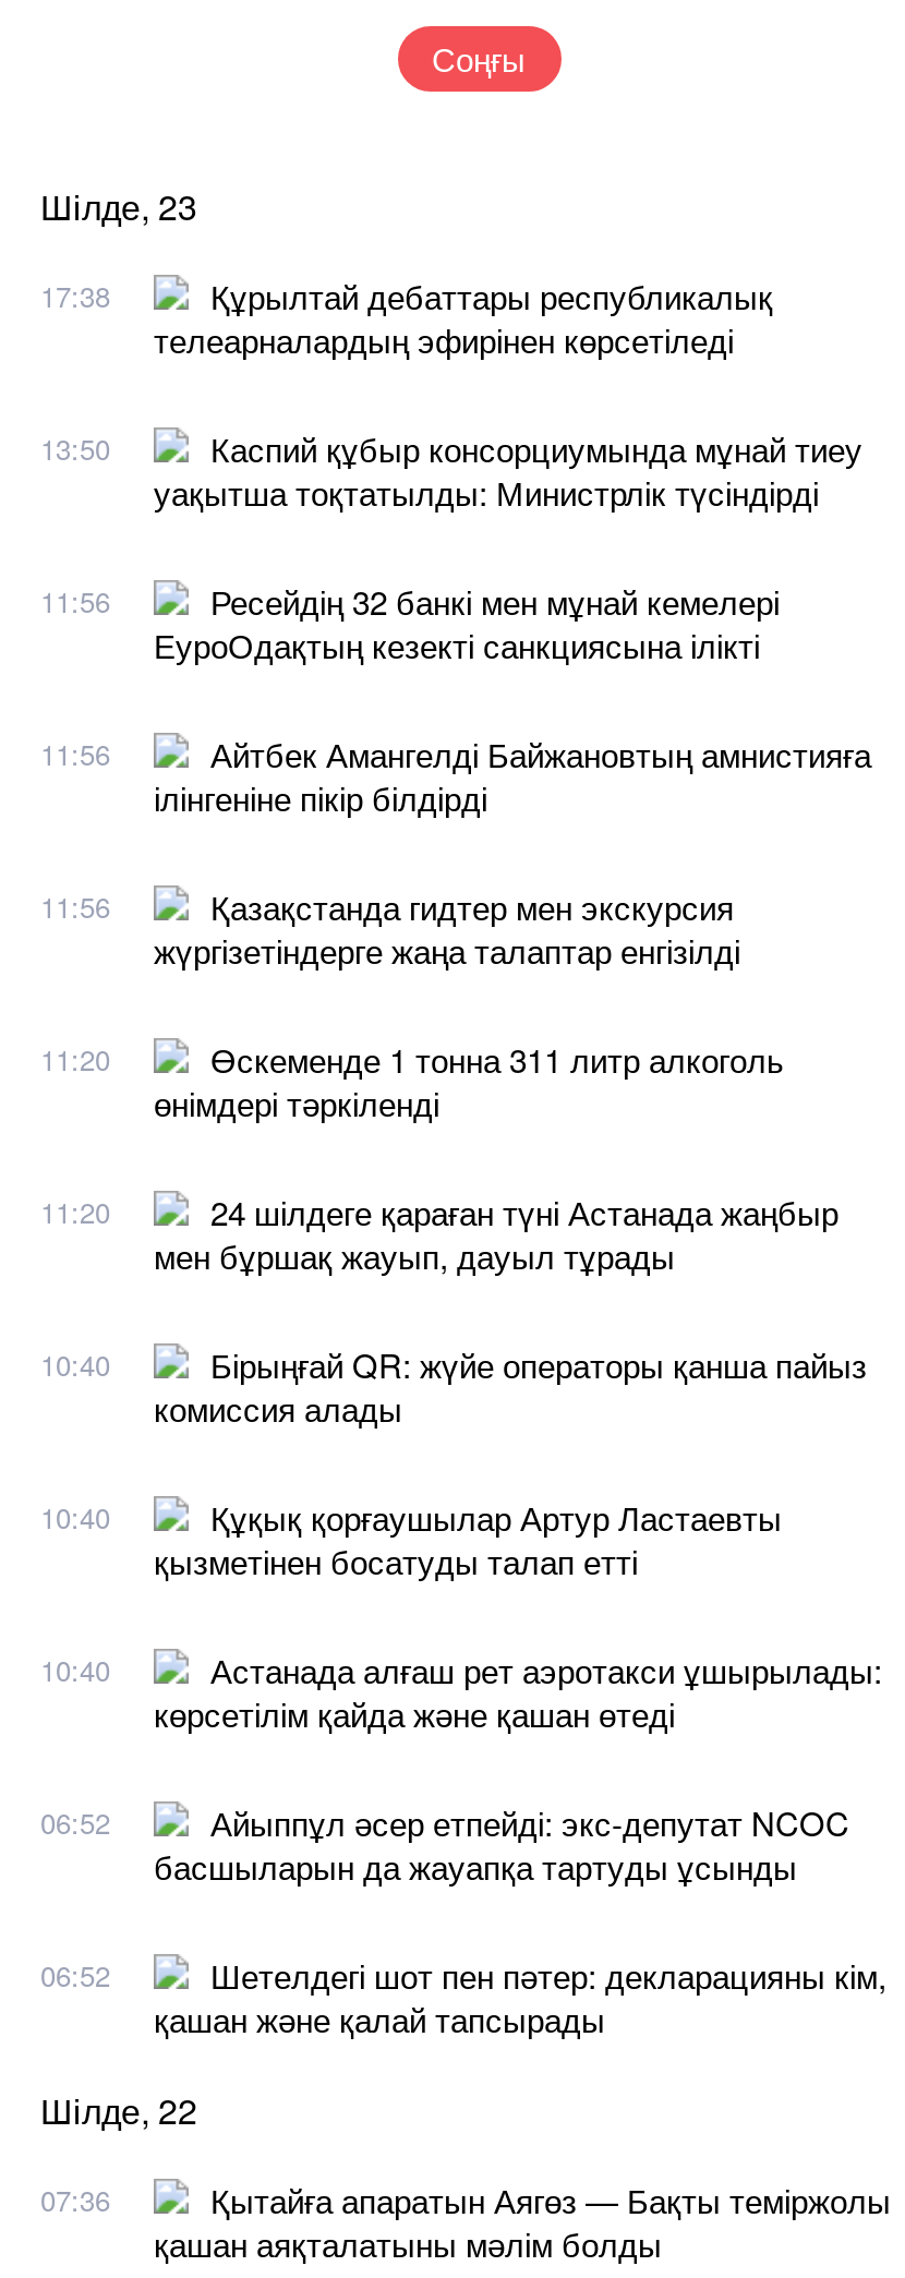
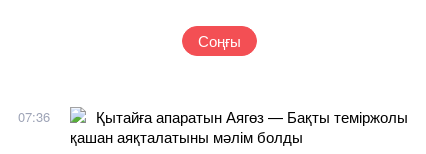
[40,180,886,2134] Шілде, 23 | 17:38 | Құрылтай дебаттары республикалық | телеарналардың эфирінен көрсетіледі | 13:50 | Каспий құбыр консорциумында мұнай тиеу | уақытша тоқтатылды: Министрлік түсіндірді | 11:56 | Ресейдің 32 банкі мен мұнай кемелері | ЕуроОдақтың кезекті санкциясына ілікті | 11:56 | Айтбек Амангелді Байжановтың амнистияға | ілінгеніне пікір білдірді | 11:56 | Қазақстанда гидтер мен экскурсия | жүргізетіндерге жаңа талаптар енгізілді | 11:20 | Өскеменде 1 тонна 311 литр алкоголь | өнімдері тәркіленді | 11:20 | 24 шілдеге қараған түні Астанада жаңбыр | мен бұршақ жауып, дауыл тұрады | 10:40 | Бірыңғай QR: жүйе операторы қанша пайыз | комиссия алады | 10:40 | Құқық қорғаушылар Артур Ластаевты | қызметінен босатуды талап етті | 10:40 | Астанада алғаш рет аэротакси ұшырылады: | көрсетілім қайда және қашан өтеді | 06:52 | Айыппұл әсер етпейді: экс-депутат NCOC | басшыларын да жауапқа тартуды ұсынды | 06:52 | Шетелдегі шот пен пәтер: декларацияны кім, | қашан және қалай тапсырады | Шілде, 22 -> none

